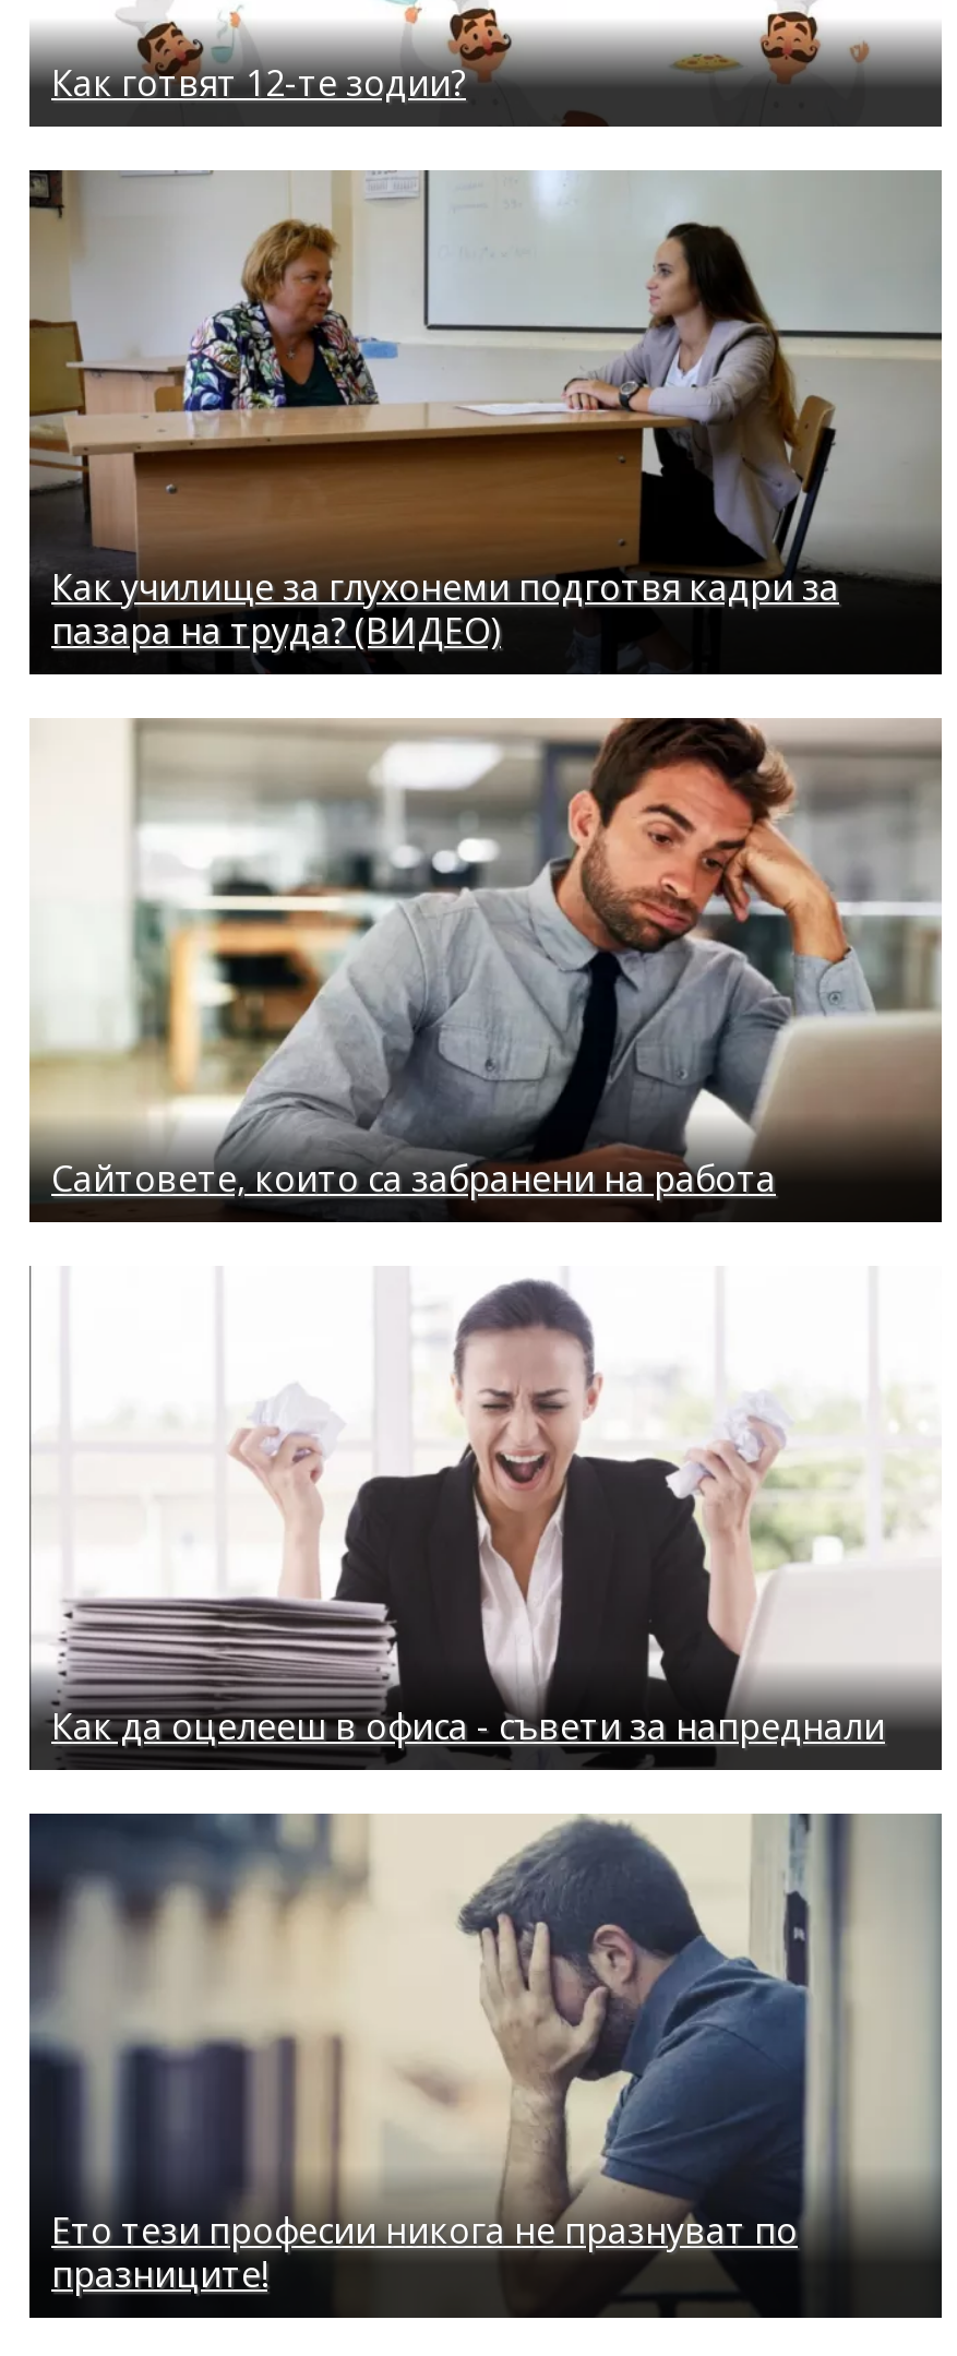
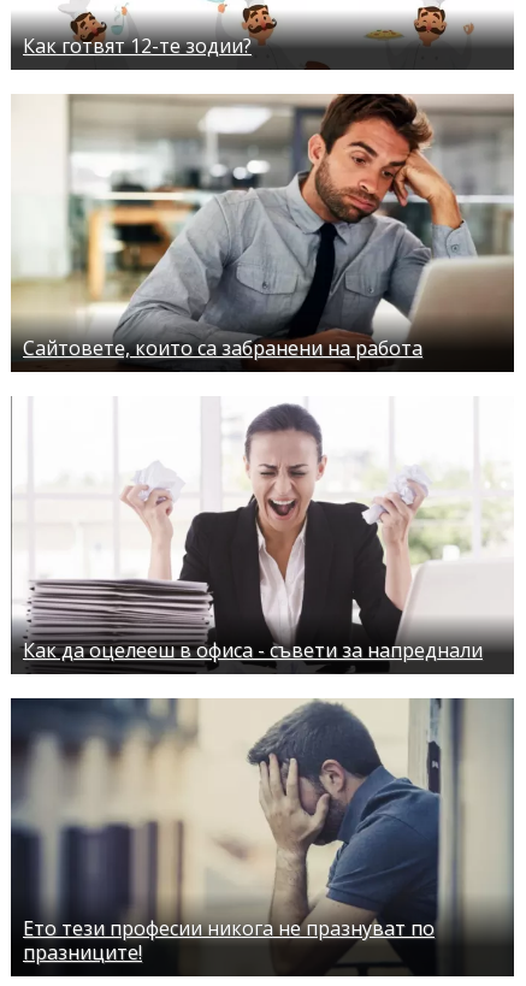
[27,168,942,670] [image] | Как училище за глухонеми подготвя кадри за | пазара на труда? (ВИДЕО) -> none

